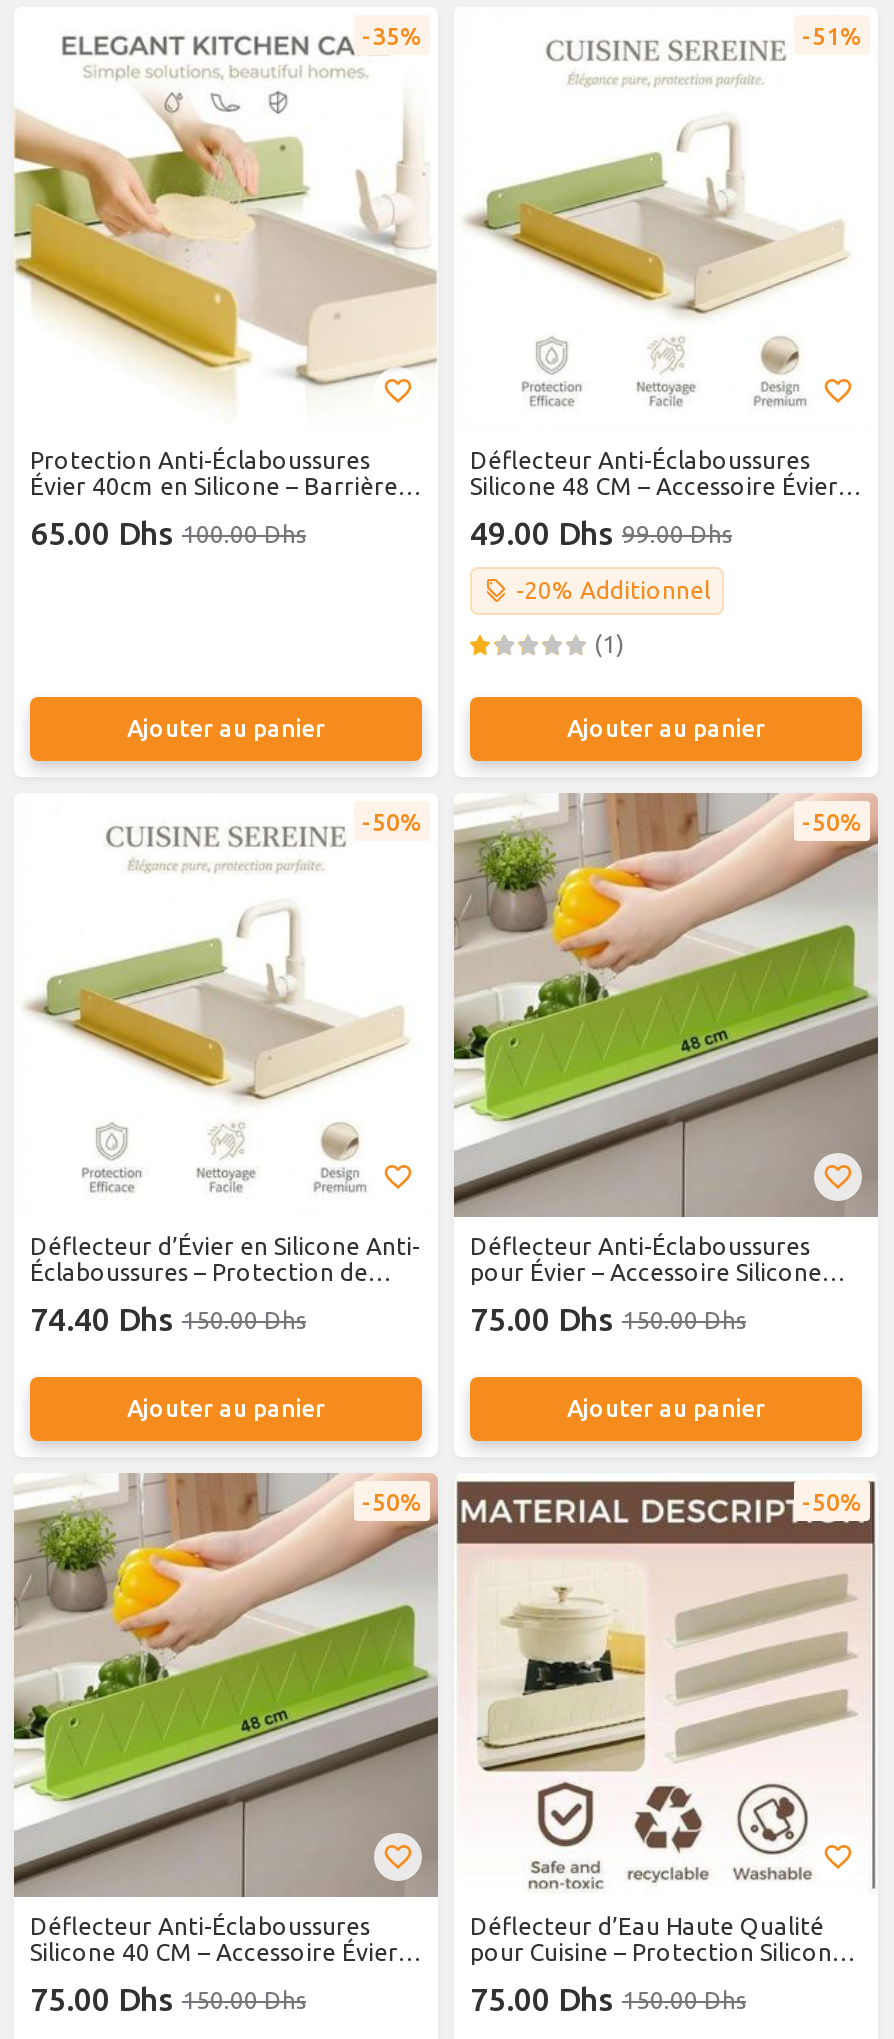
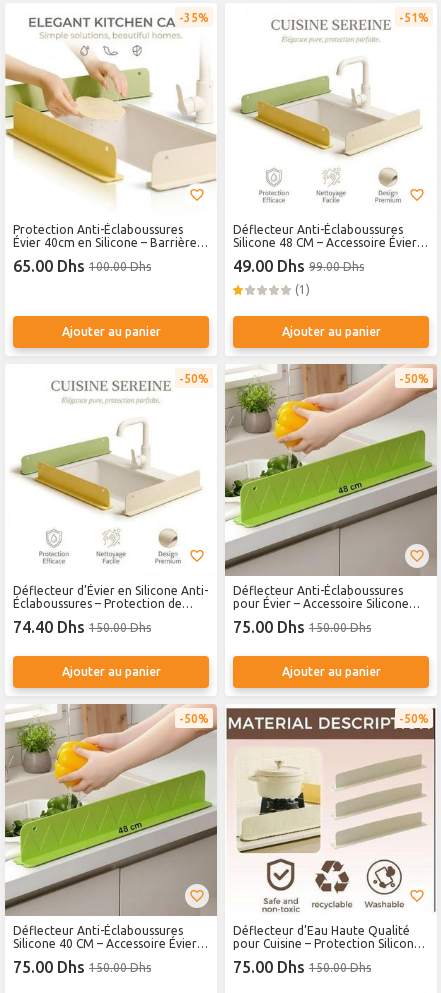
[516,577,710,603] -20% Additionnel -> none

